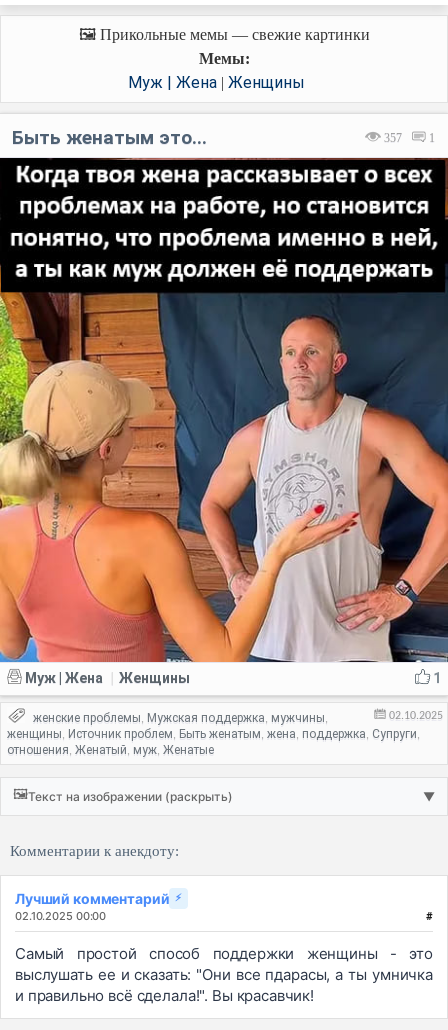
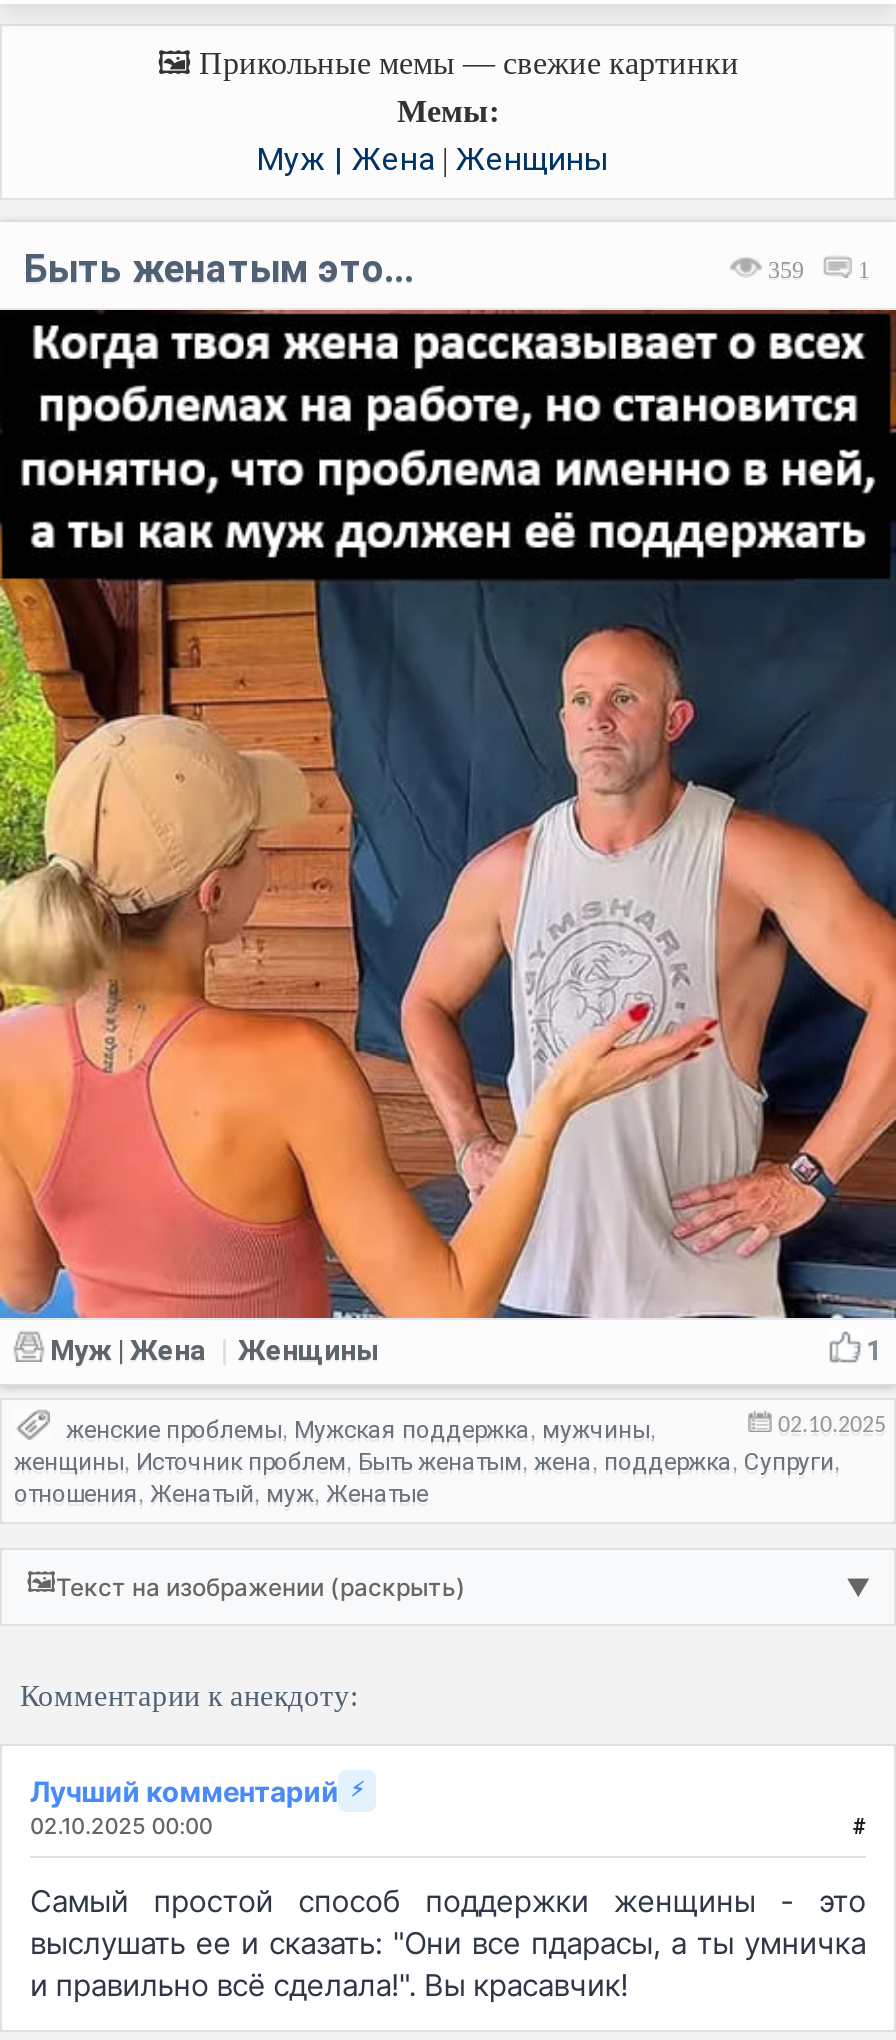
[381,131,435,145] 357 1 -> [762,256,870,284] 359 1

